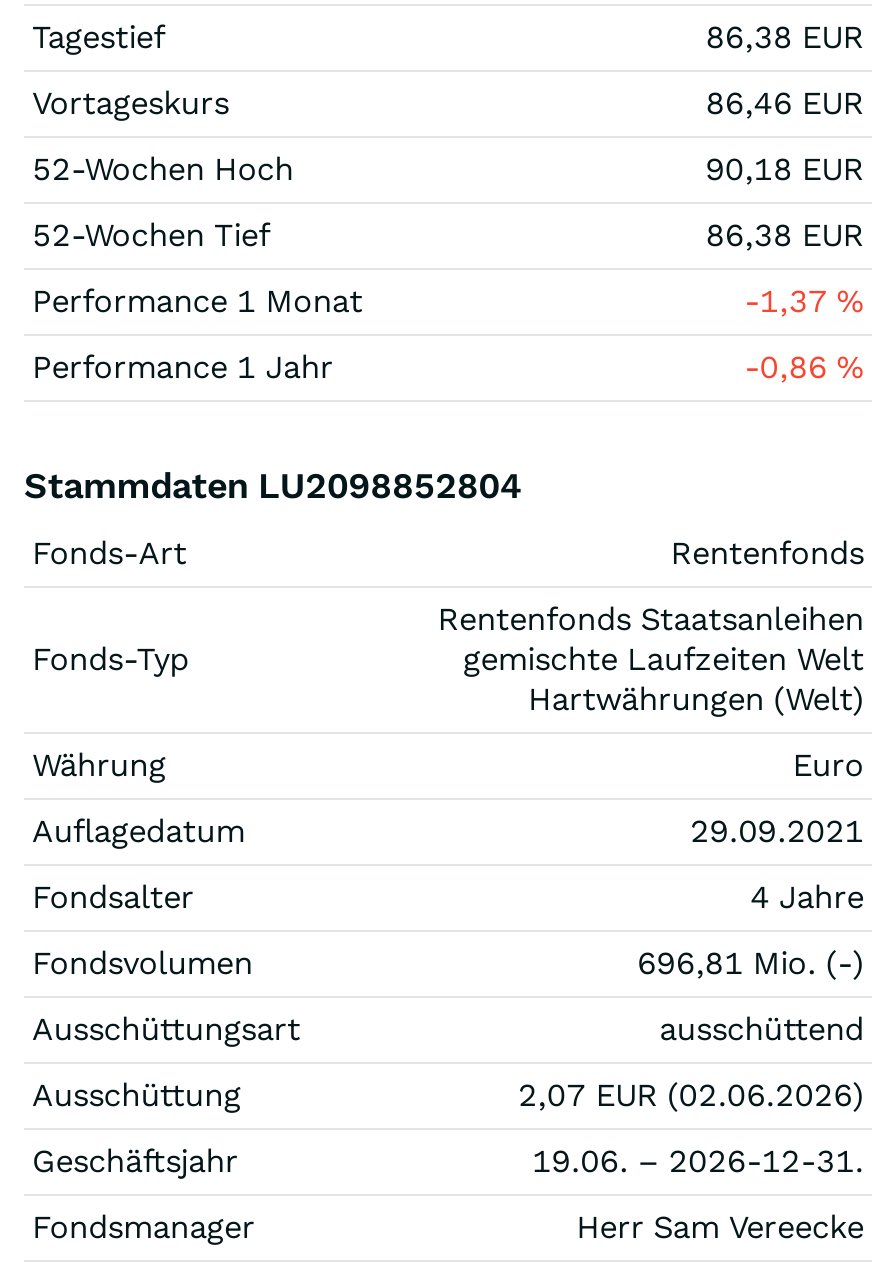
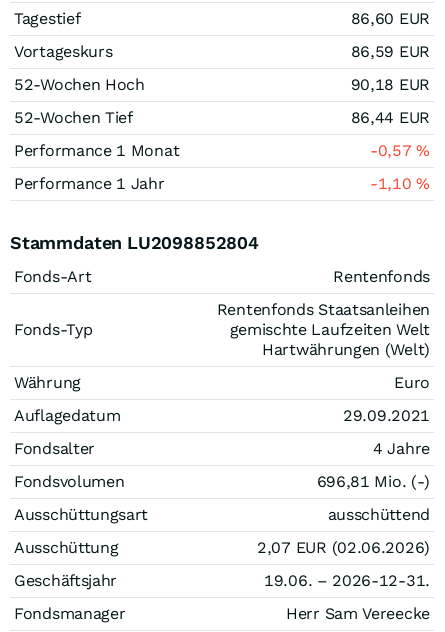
[705,18,864,56] 86,38 EUR -> [351,9,430,28] 86,60 EUR
[705,84,864,122] 86,46 EUR -> [351,42,430,61] 86,59 EUR
[705,216,864,254] 86,38 EUR -> [351,108,430,127] 86,44 EUR
[744,282,864,320] -1,37% -> [370,141,430,160] -0,57%
[744,348,864,386] -0,86% -> [370,174,430,193] -1,10%

